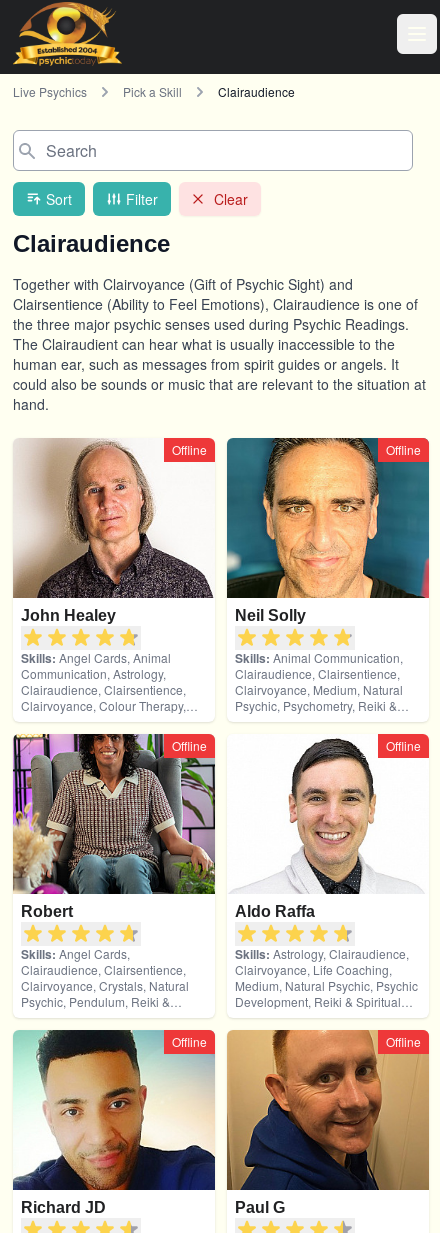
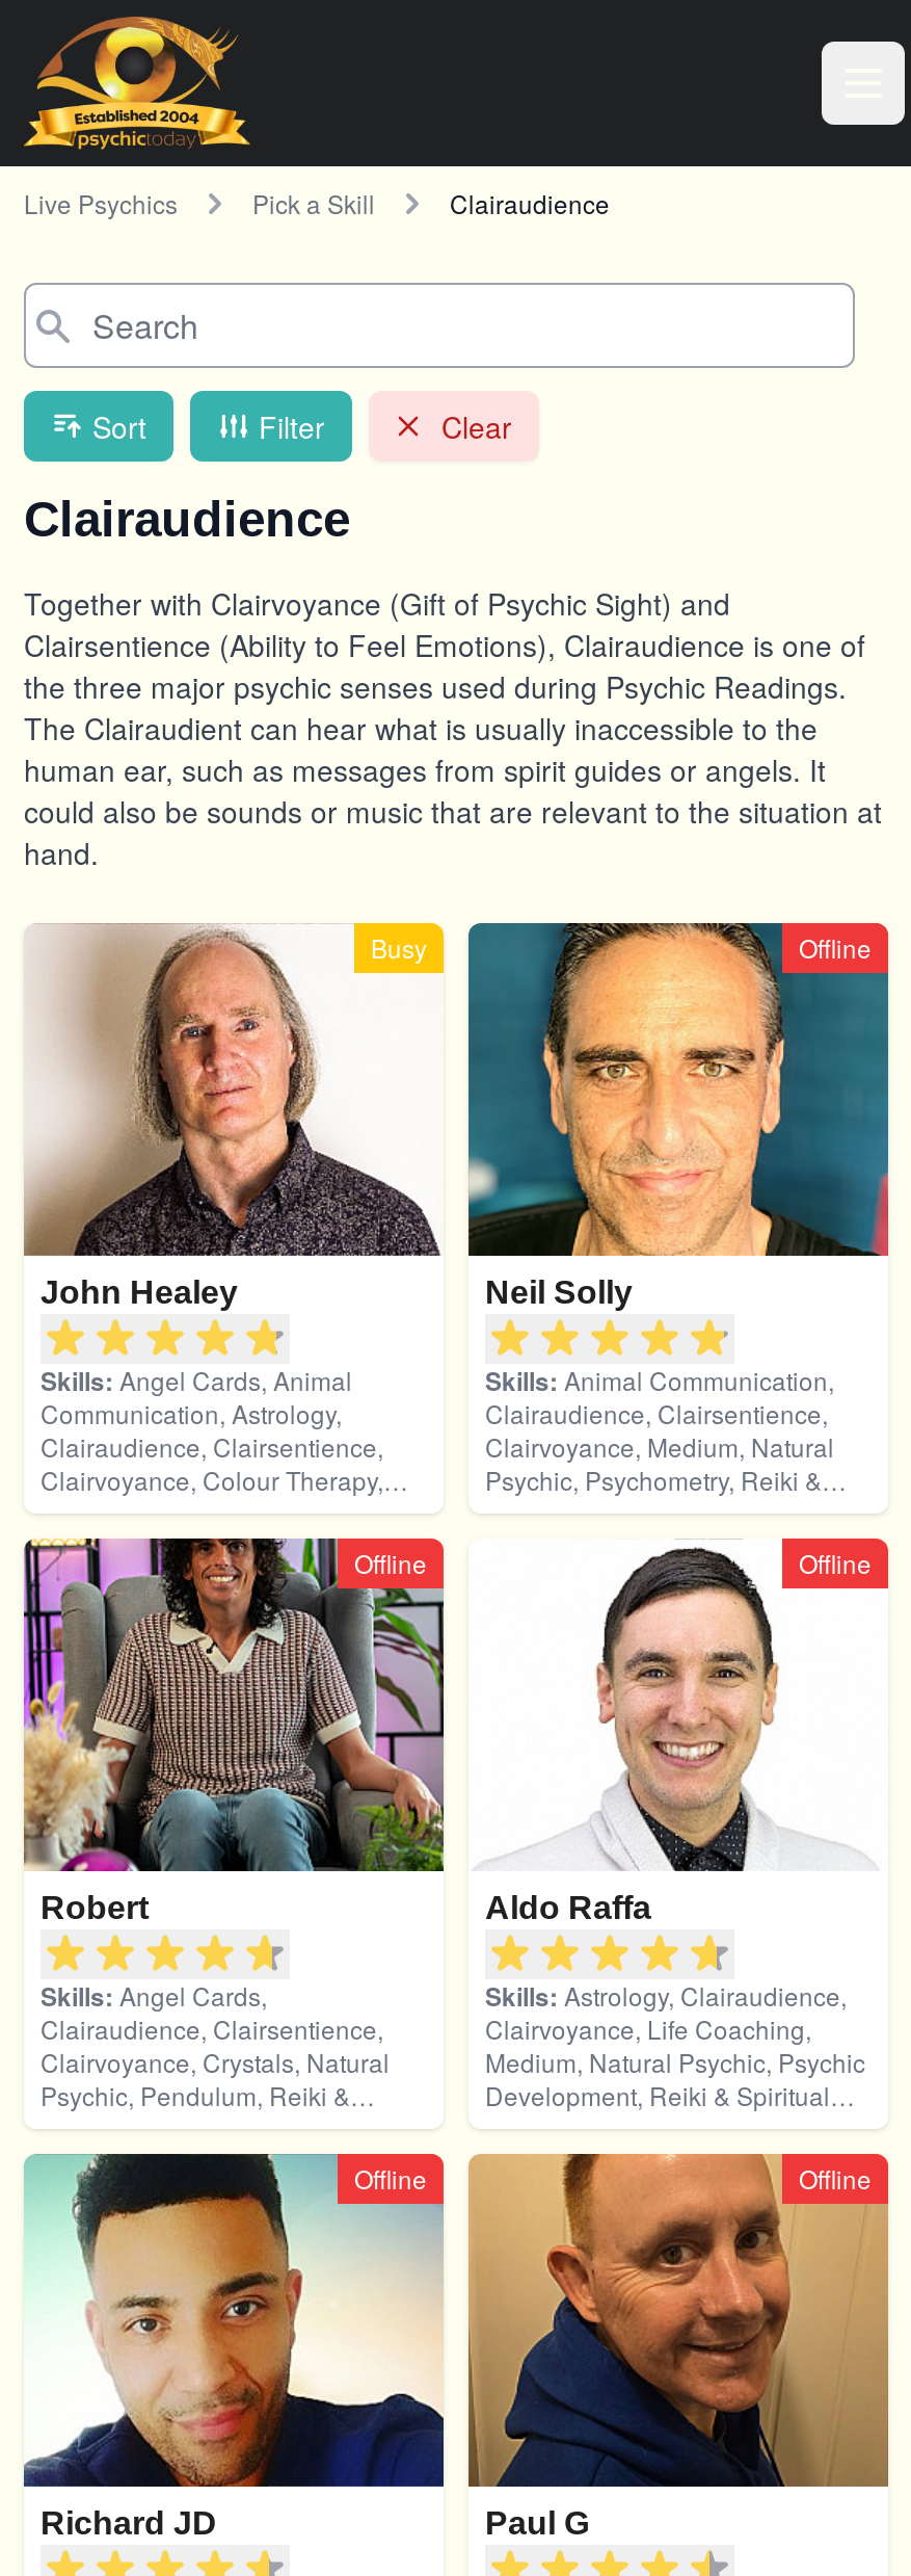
[172,441,207,458] Offline -> [371,929,427,965] Busy

